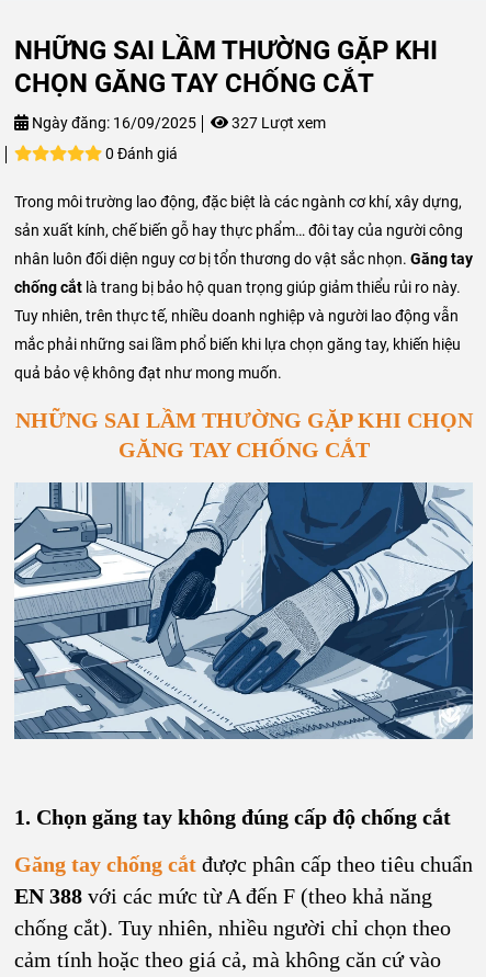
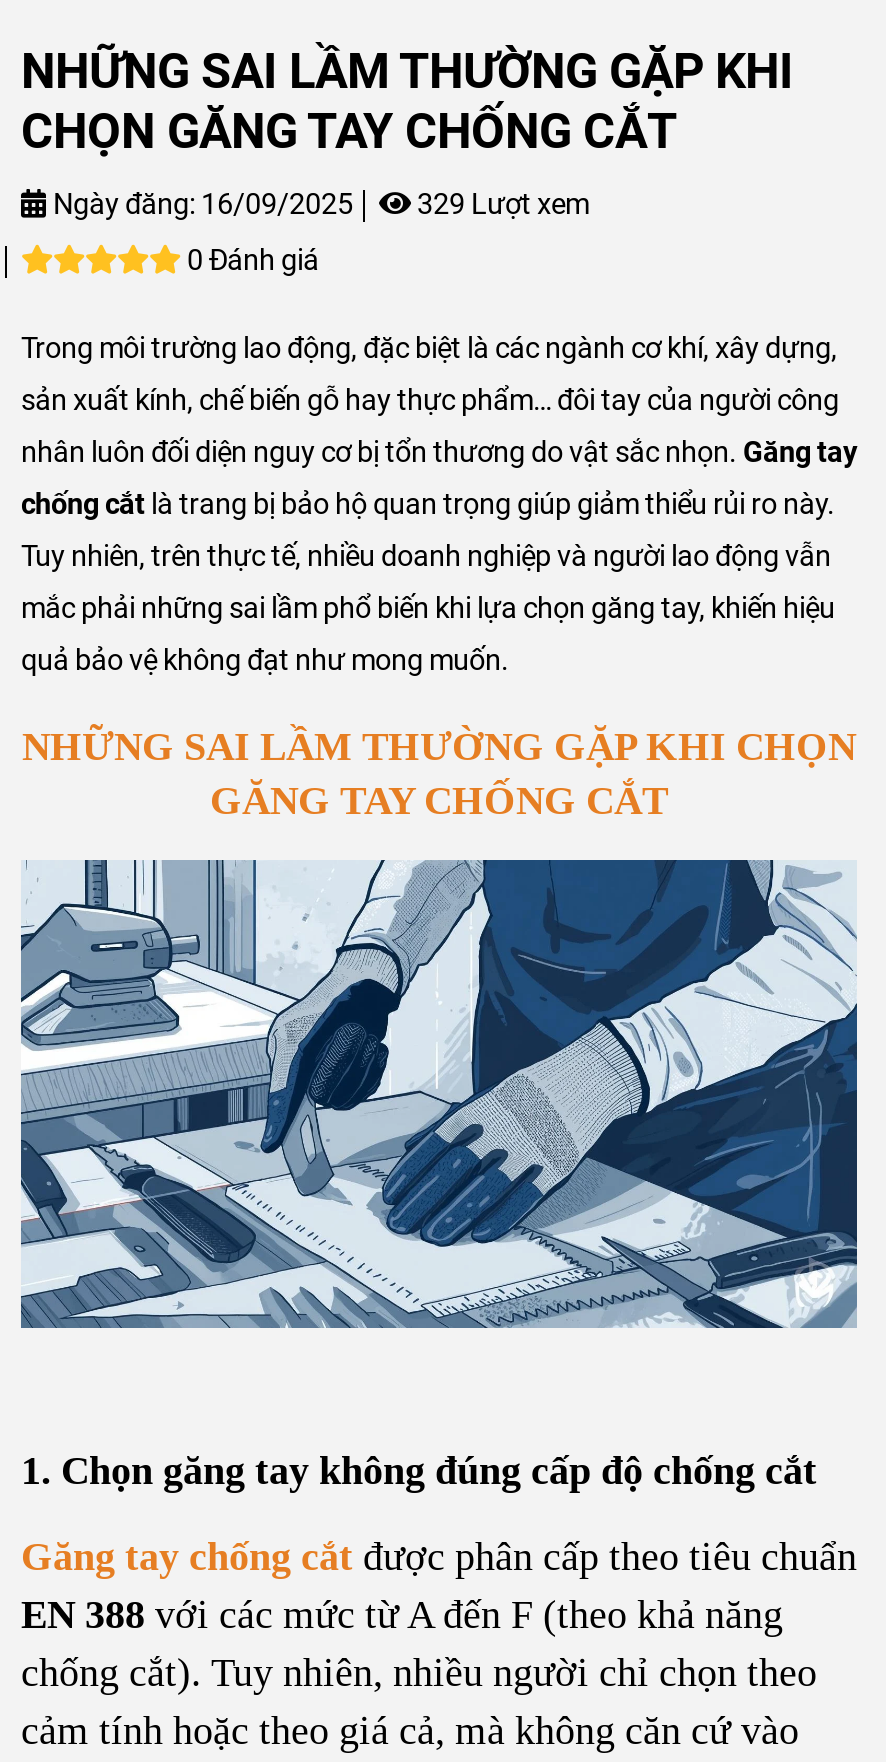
[29,114,326,133] Ngày đăng: 16/09/2025 327 Lượt xem -> [47,188,589,222] Ngày đăng: 16/09/2025 329 Lượt xem

